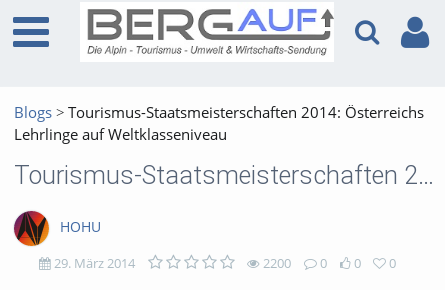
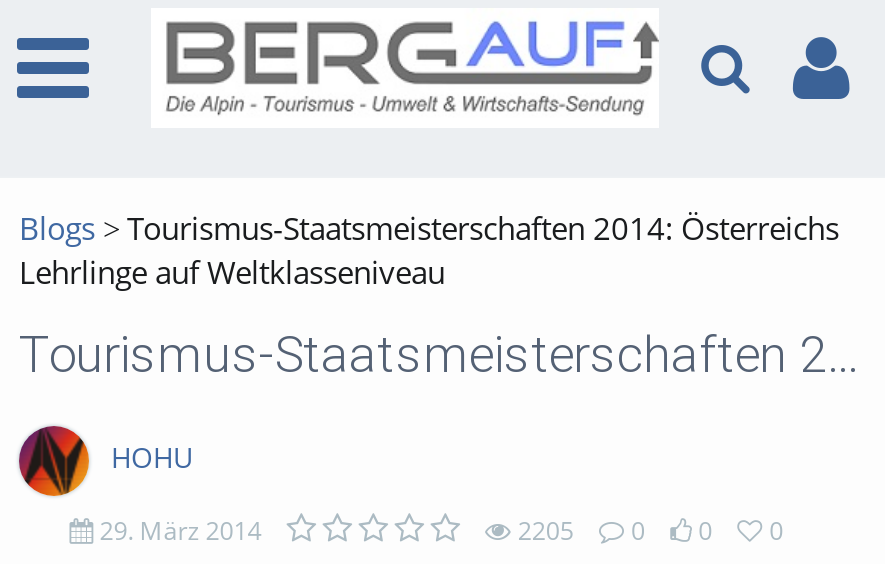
[260,255,396,272] 2200 0 0 0 -> [512,514,783,548] 2205 0 0 0

